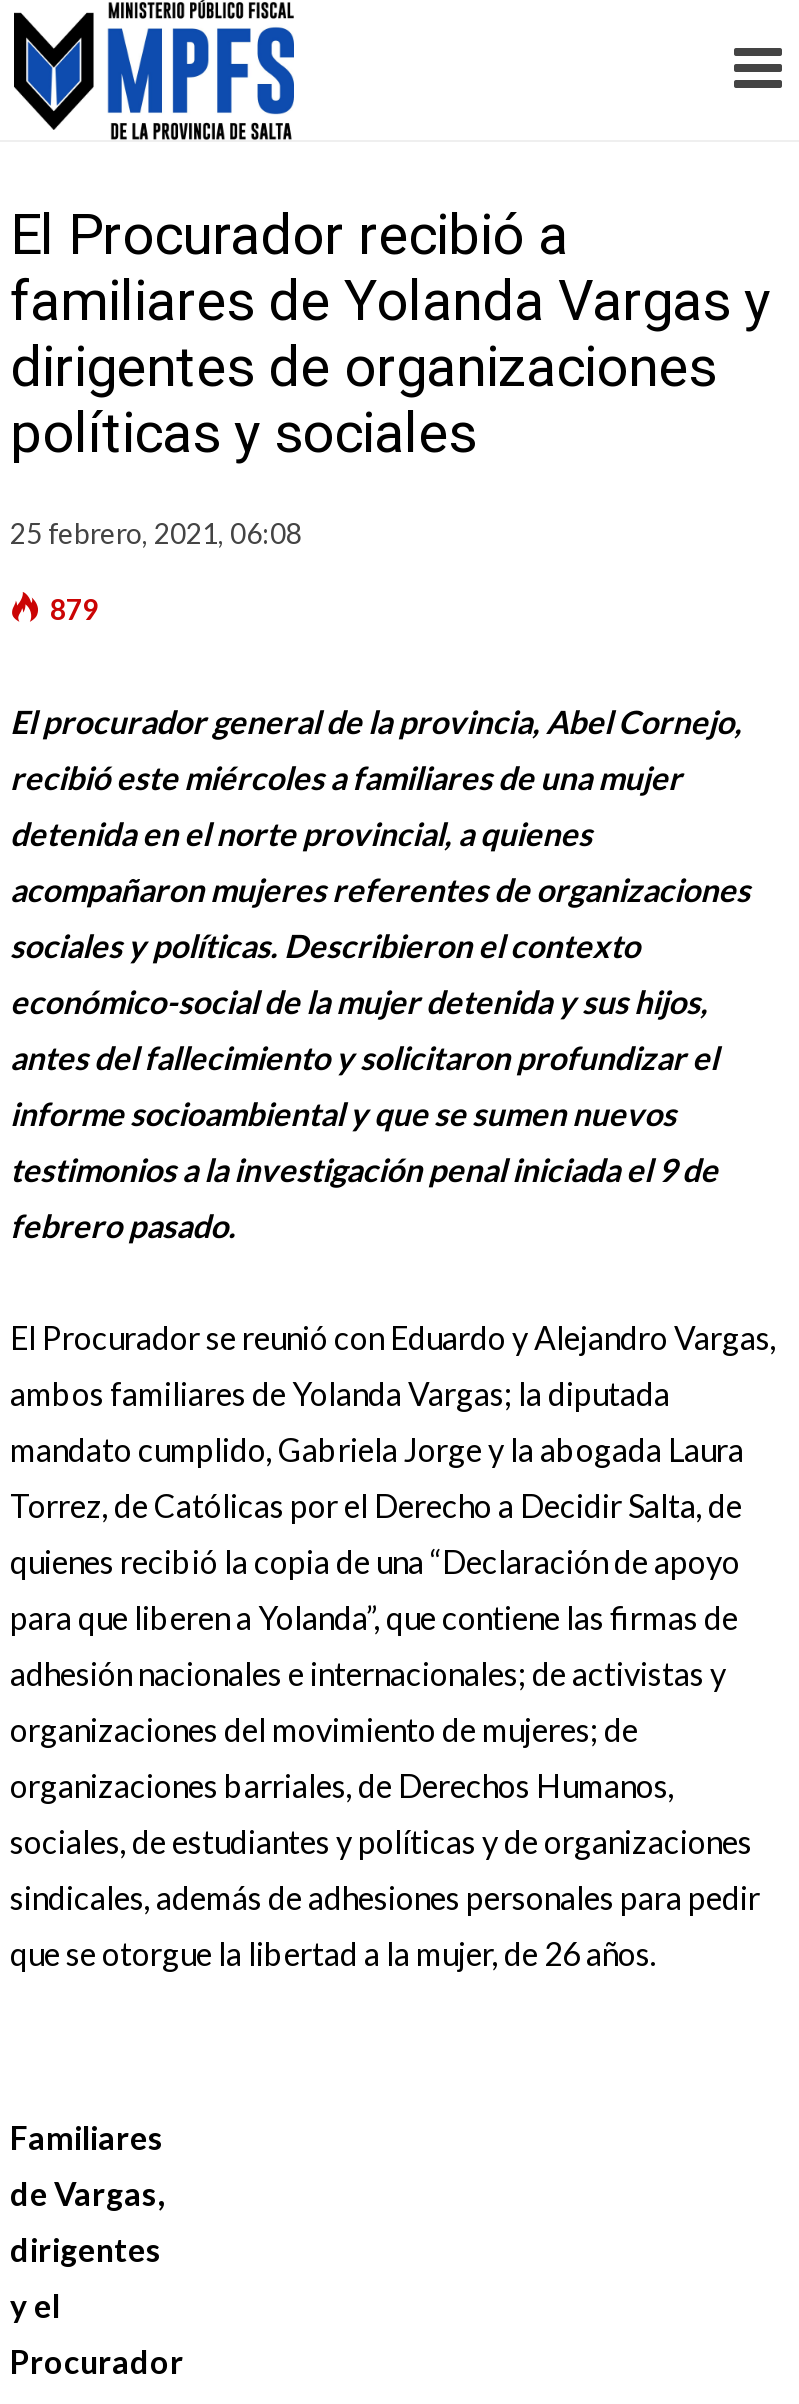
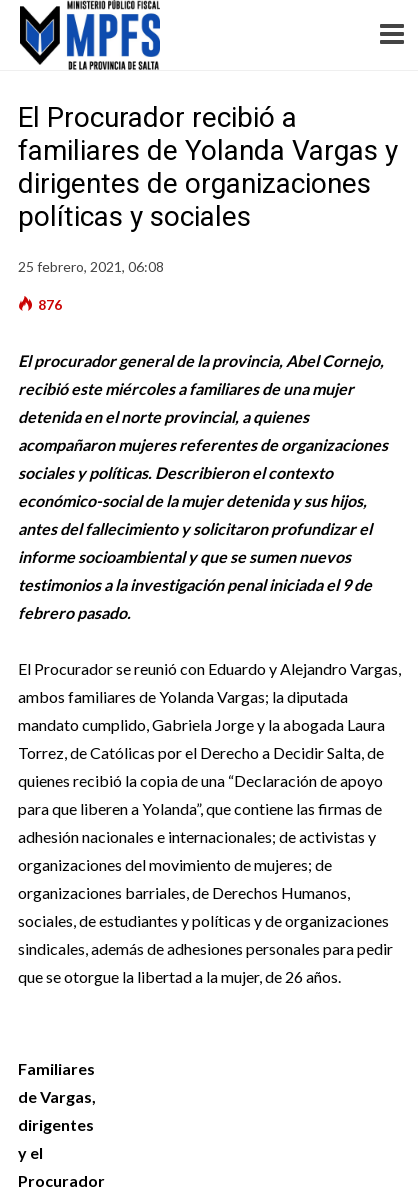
[44,592,98,626] 879 -> [35,296,62,313] 876

